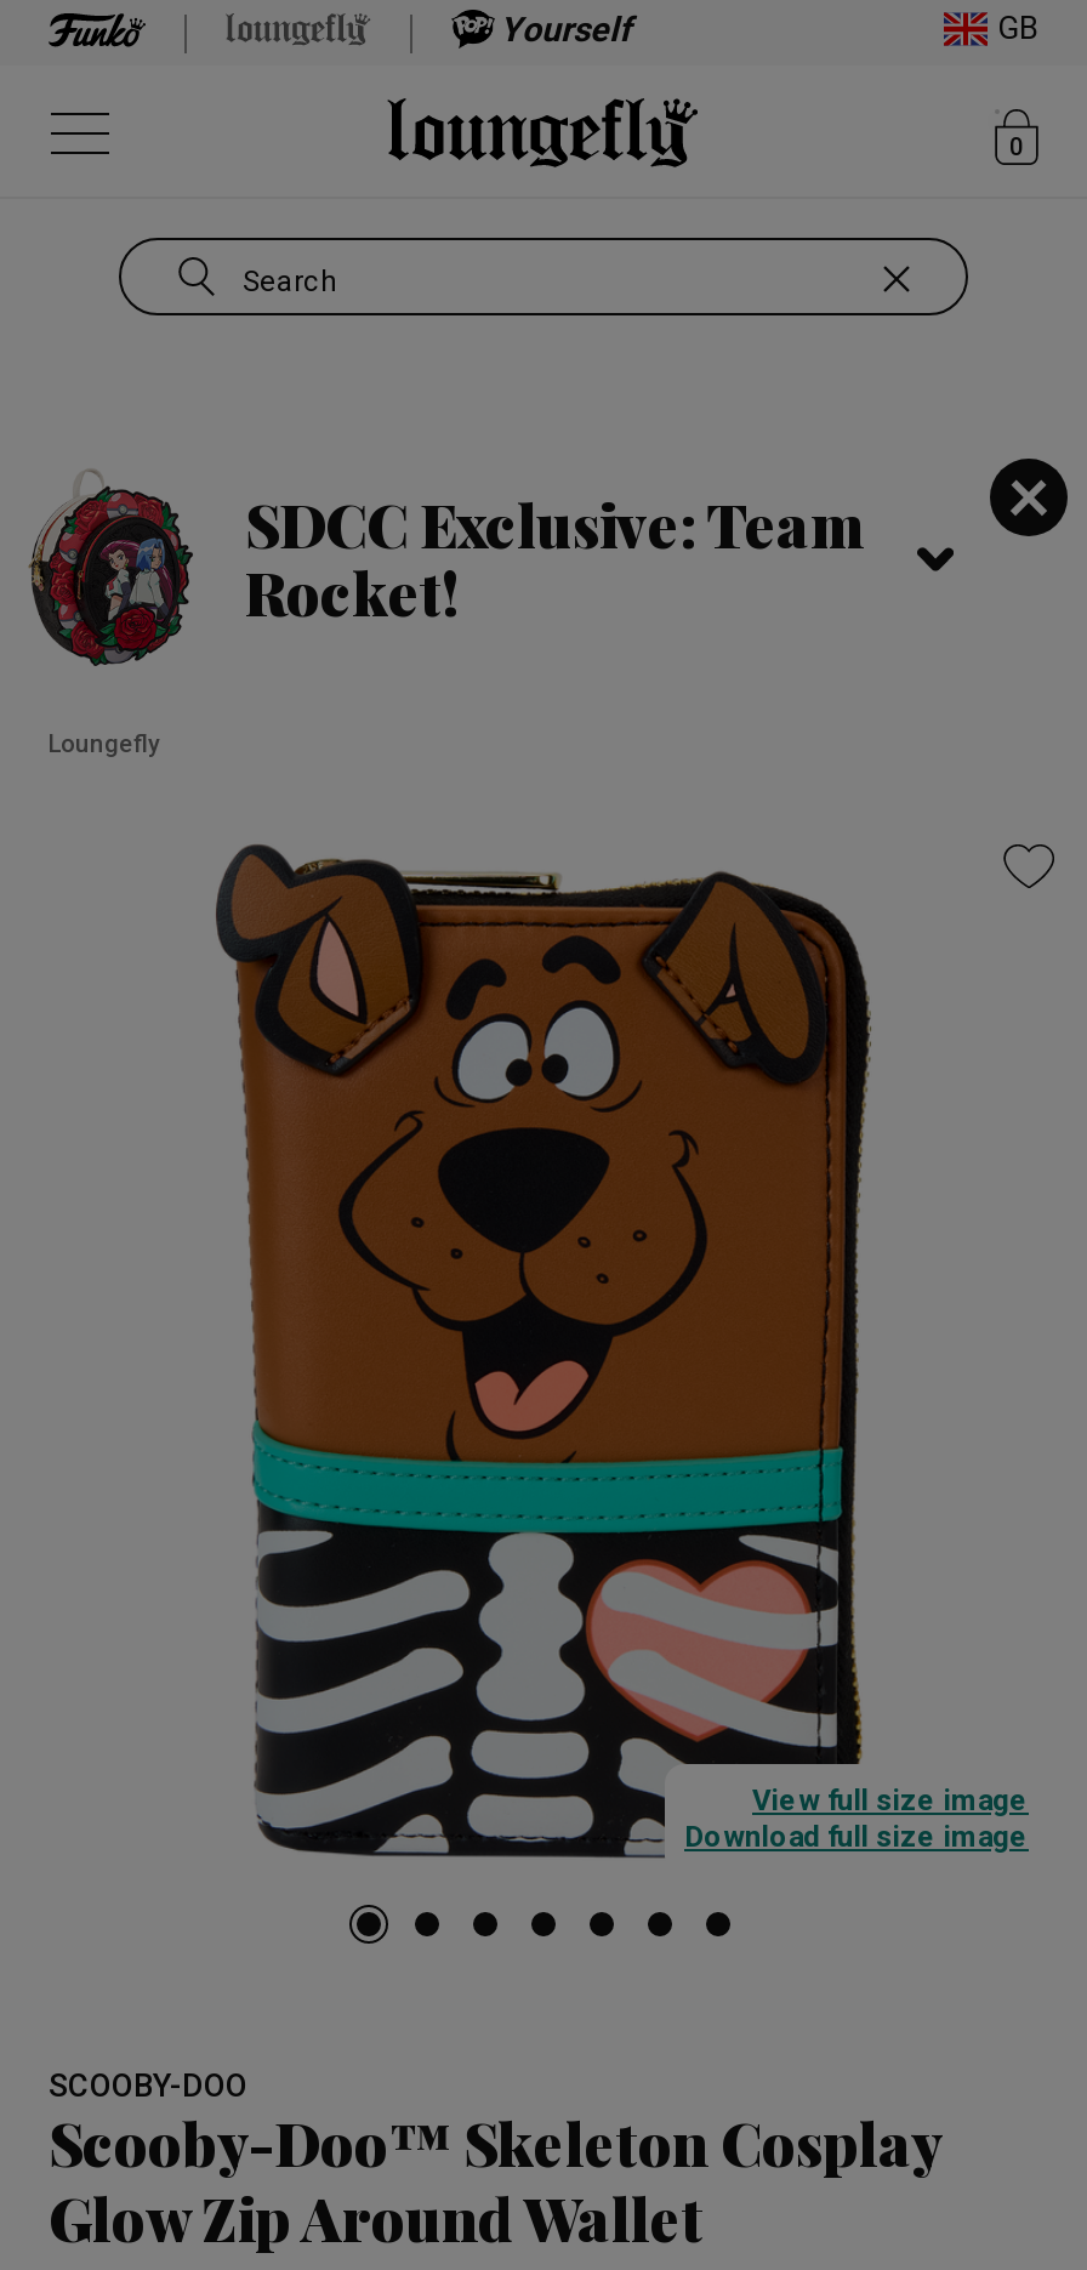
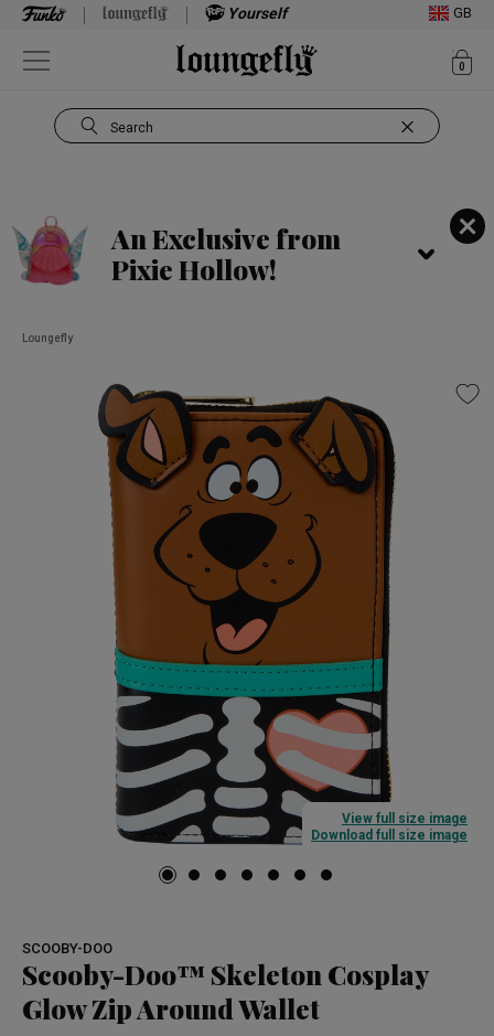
[27,468,864,667] [image] | SDCC Exclusive: Team | Rocket! -> [12,216,341,302] [image] | An Exclusive from | Pixie Hollow!

